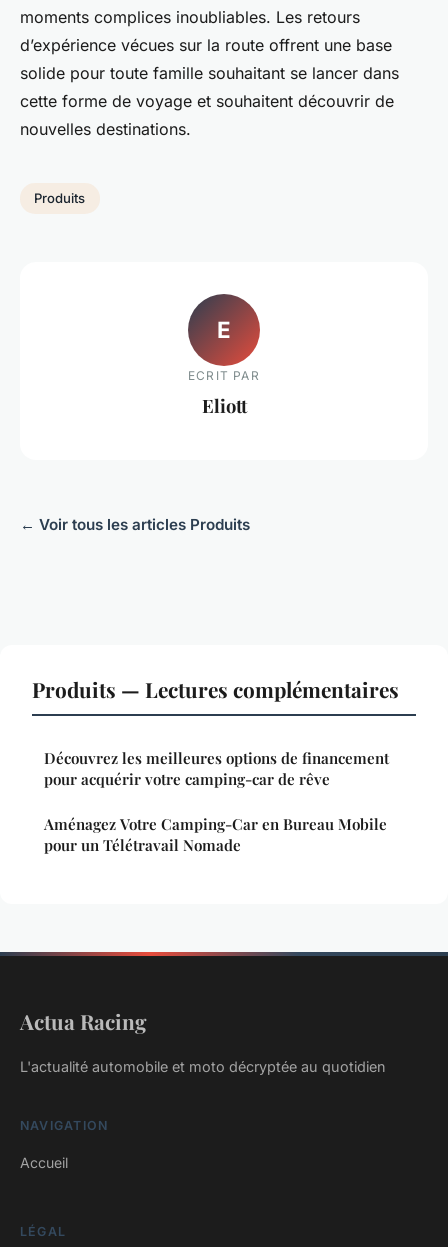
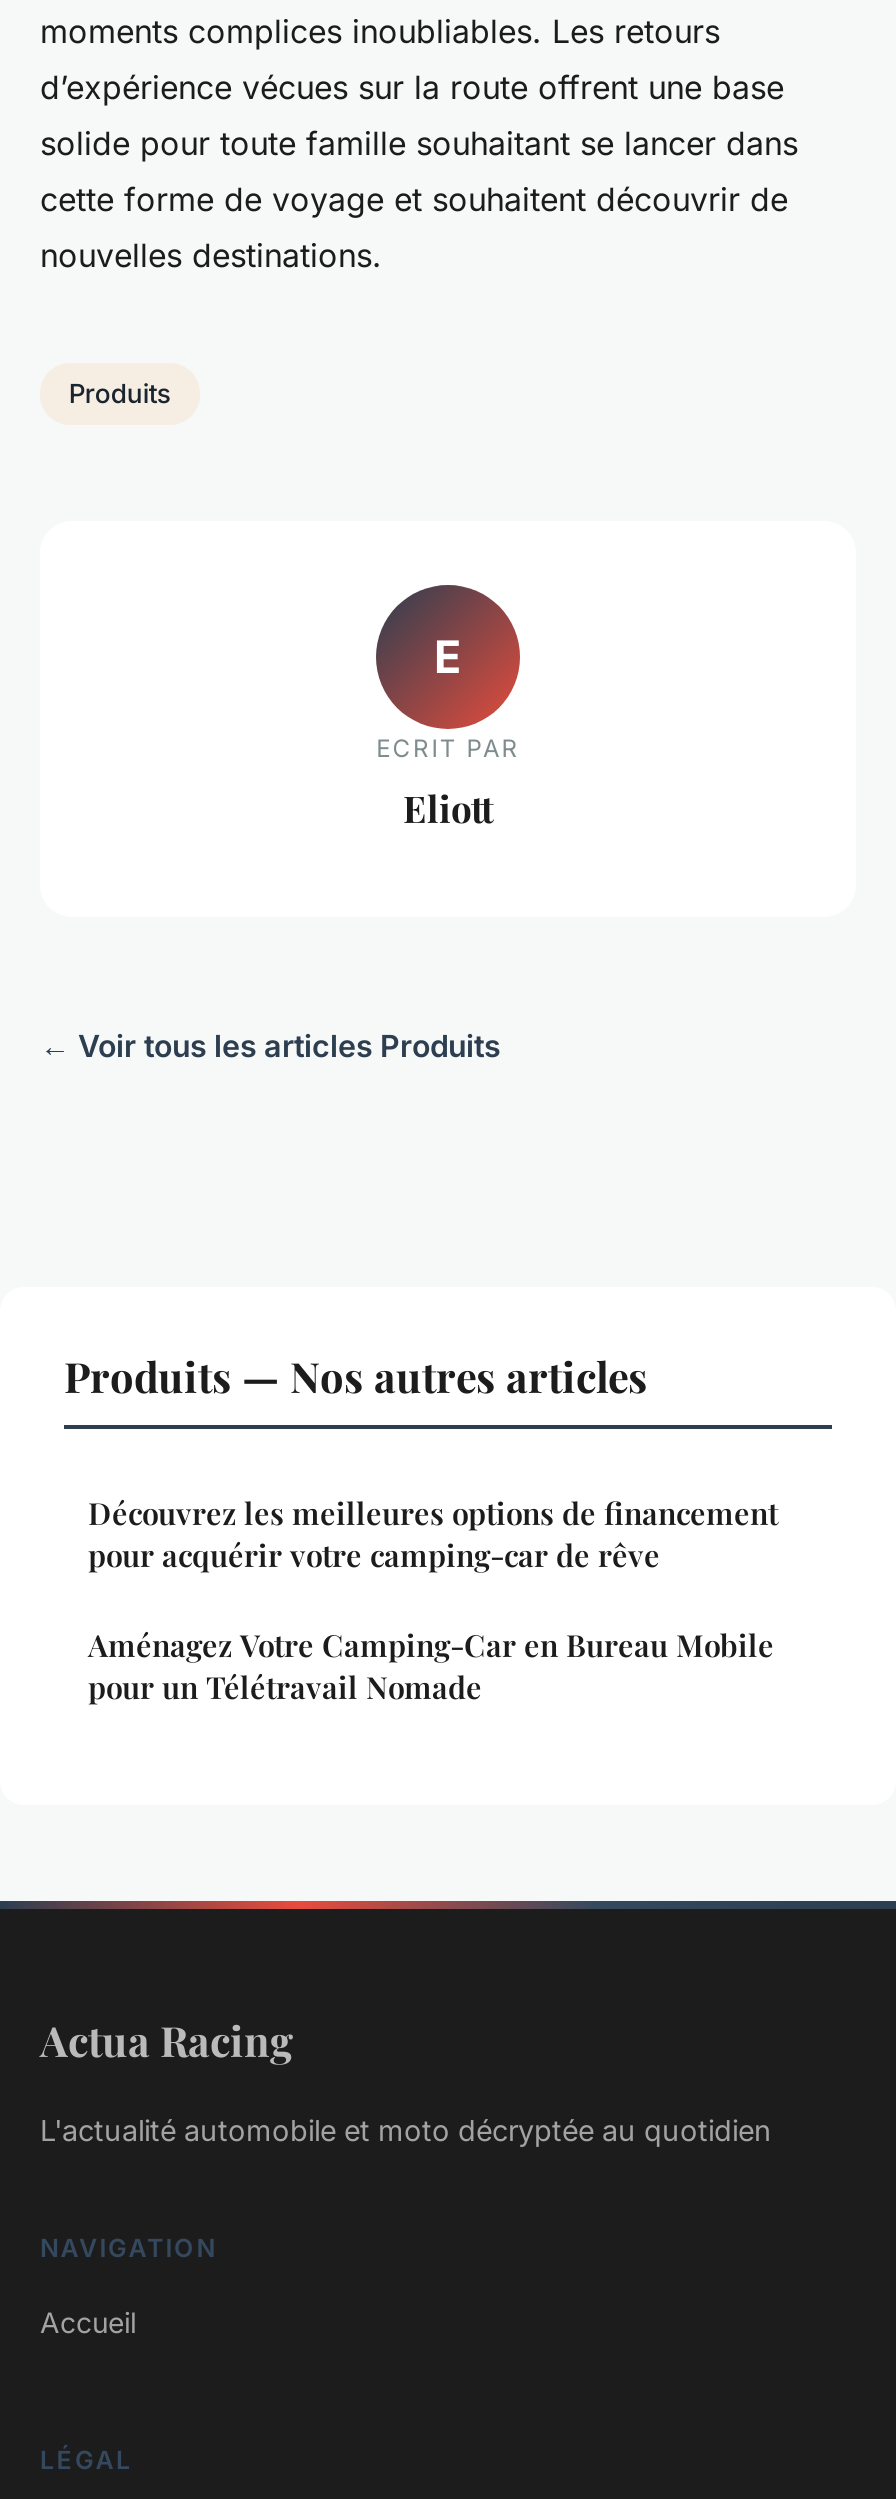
[32,674,399,702] Produits — Lectures complémentaires -> [64,1346,648,1402] Produits — Nos autres articles

